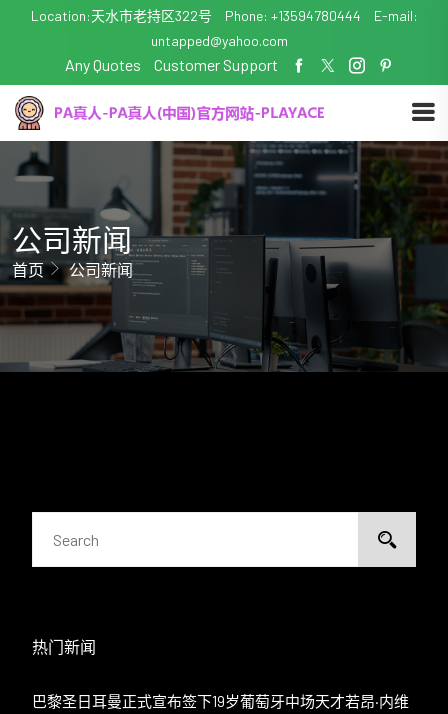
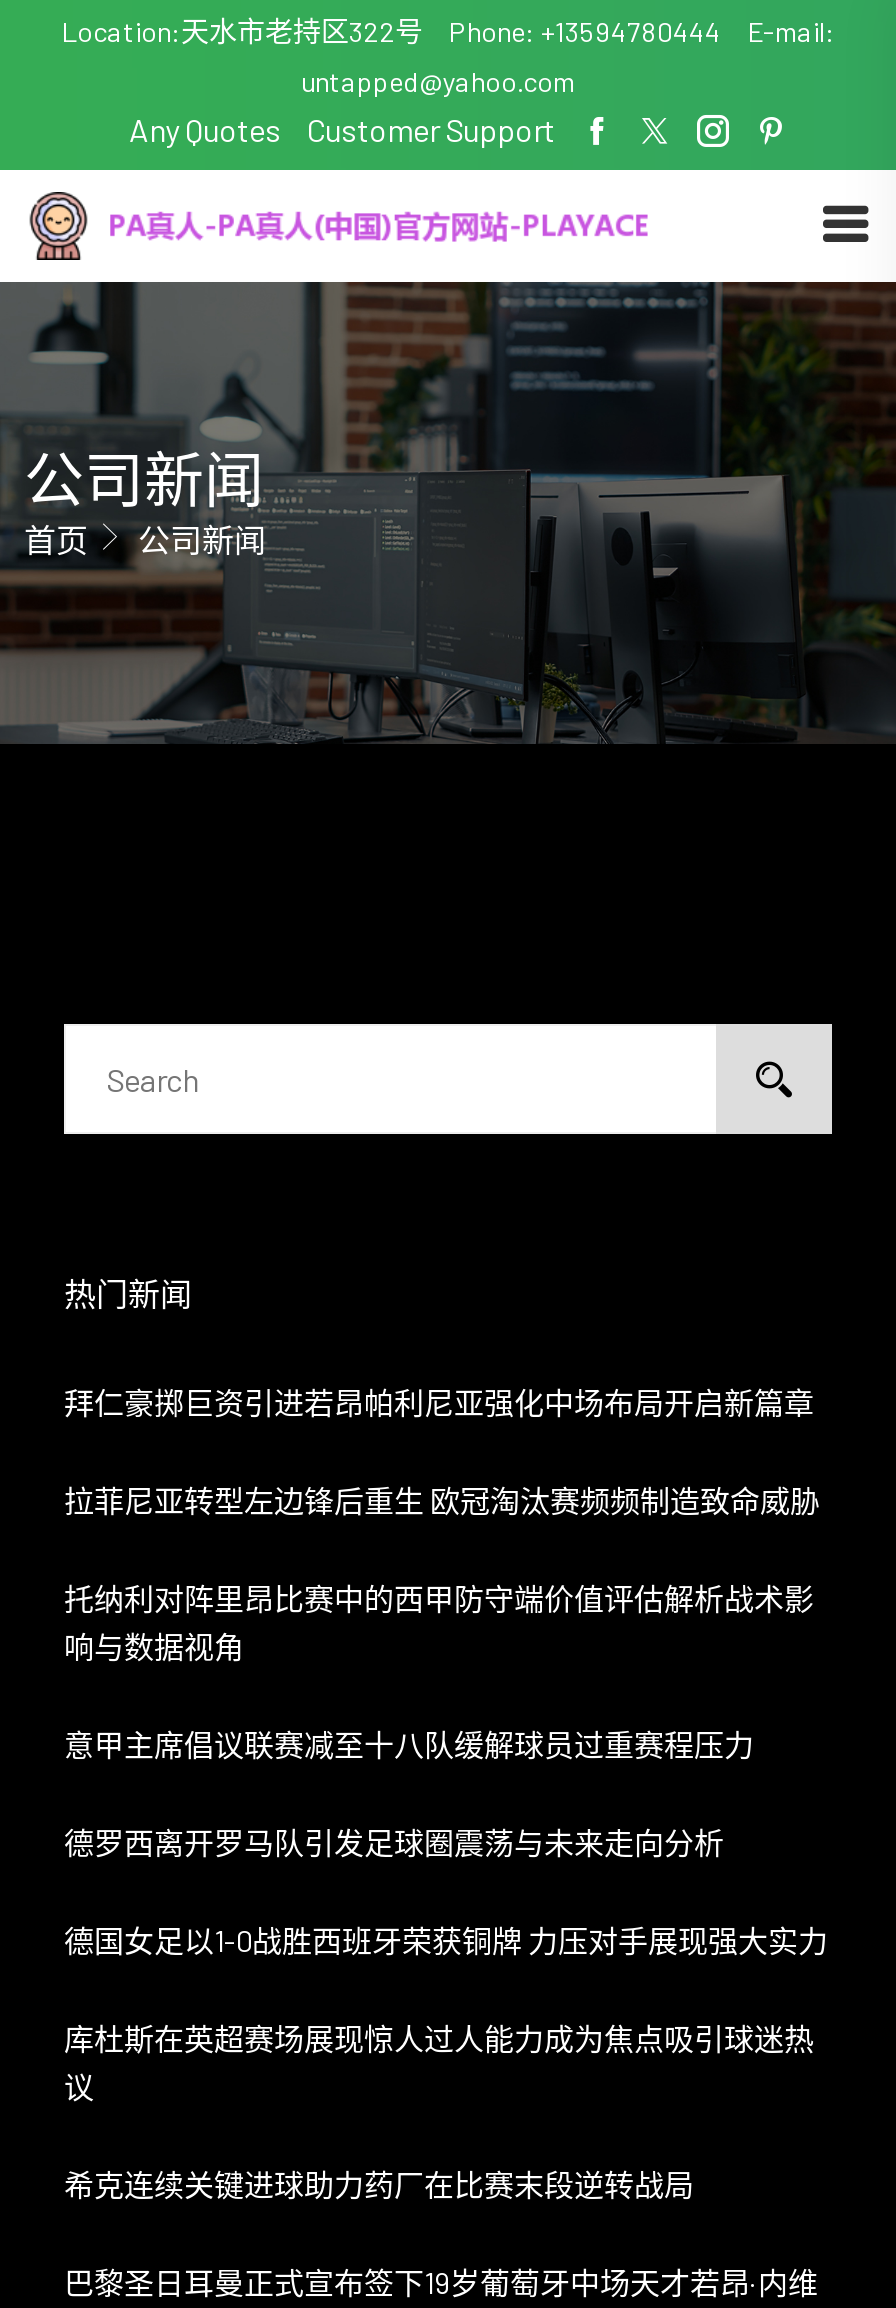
none -> [64,1384,828,2202] 拜仁豪掷巨资引进若昂帕利尼亚强化中场布局开启新篇章 | 拉菲尼亚转型左边锋后重生 欧冠淘汰赛频频制造致命威胁 | 托纳利对阵里昂比赛中的西甲防守端价值评估解析战术影 | 响与数据视角 | 意甲主席倡议联赛减至十八队缓解球员过重赛程压力 | 德罗西离开罗马队引发足球圈震荡与未来走向分析 | 德国女足以1-0战胜西班牙荣获铜牌 力压对手展现强大实力 | 库杜斯在英超赛场展现惊人过人能力成为焦点吸引球迷热 | 议 | 希克连续关键进球助力药厂在比赛末段逆转战局

